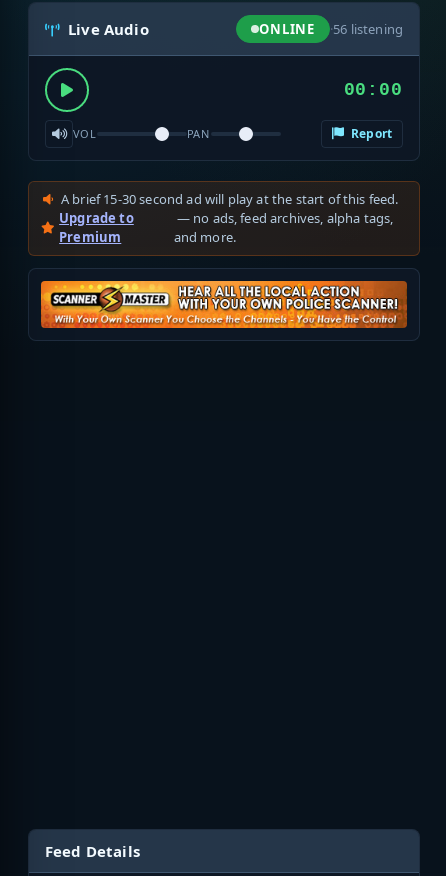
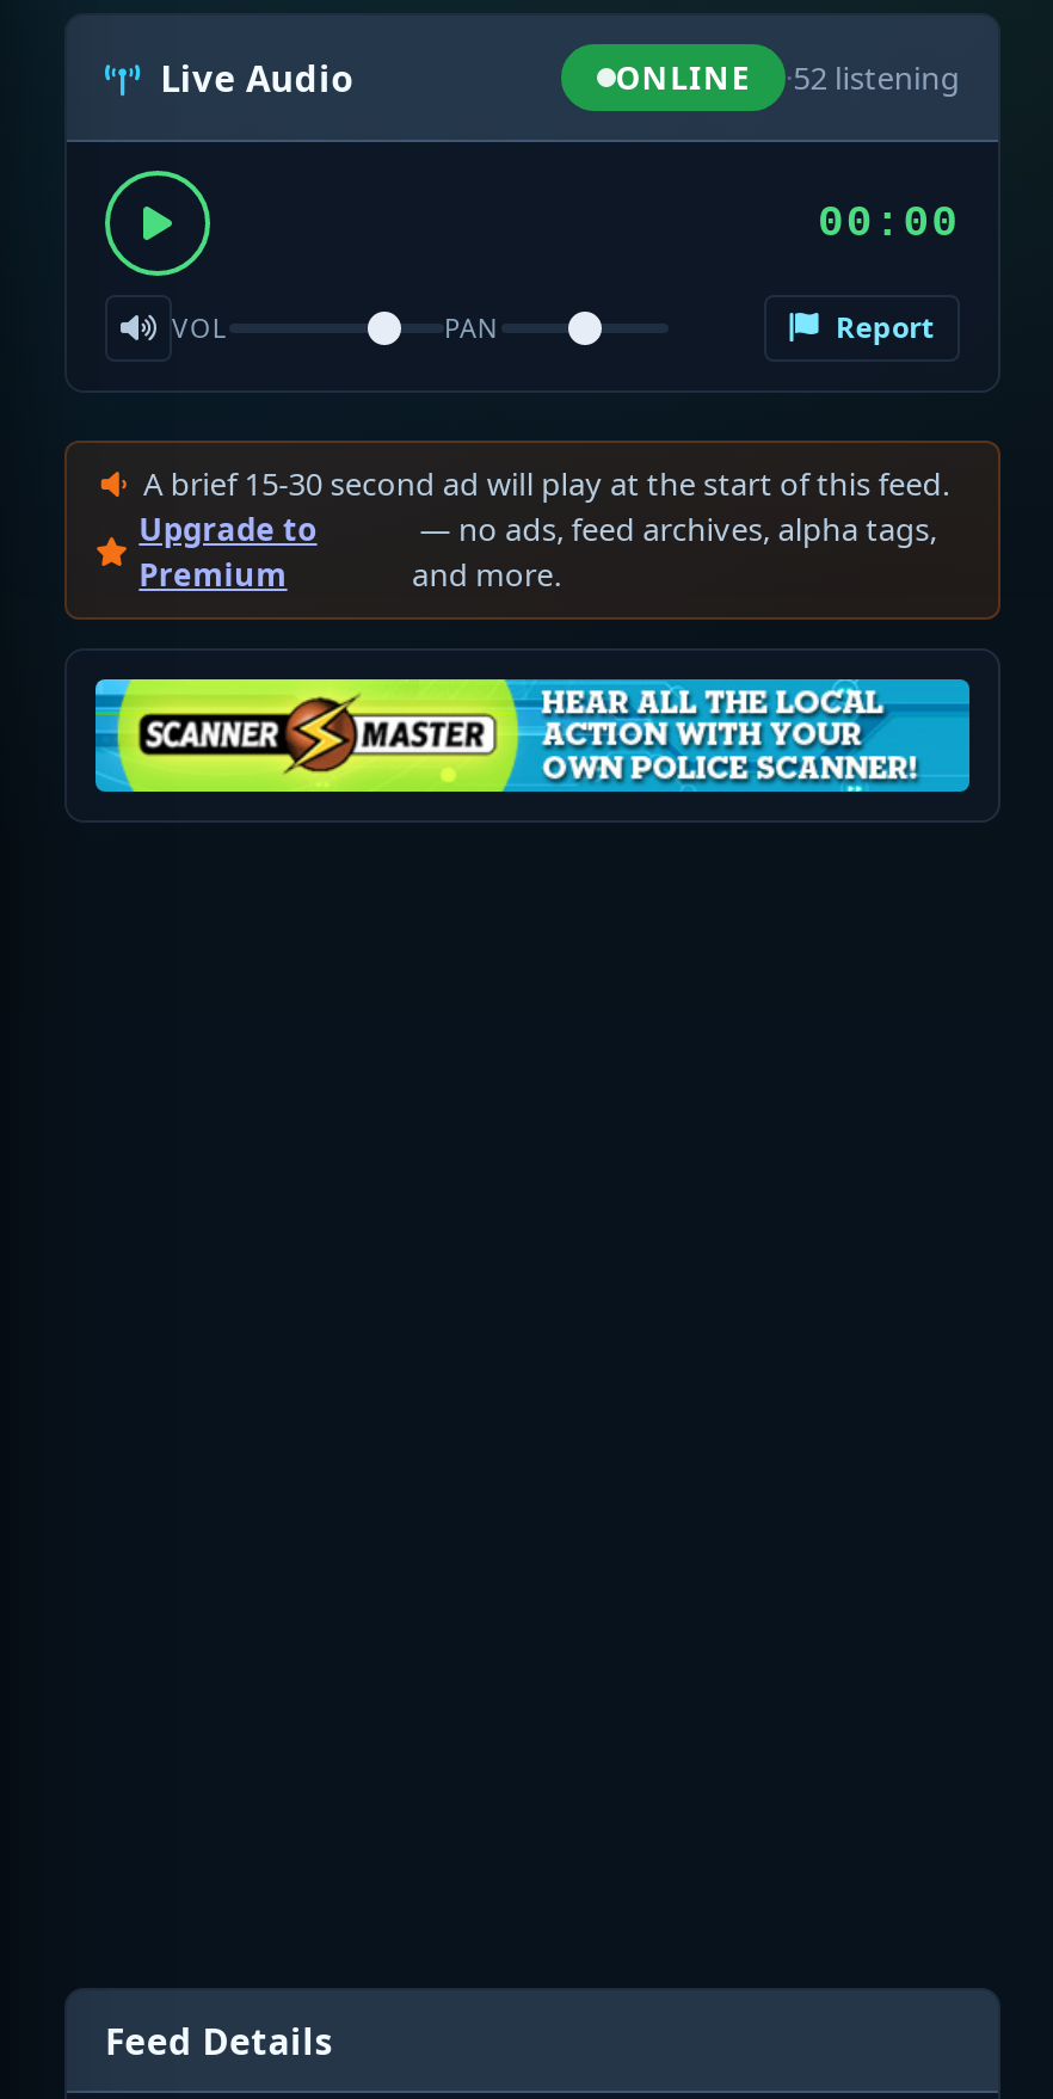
[259,20,403,38] ONLINE ·56 listening -> [616,55,960,98] ONLINE ·52 listening
[40,280,408,329] [image] -> [93,677,972,794] [image]

